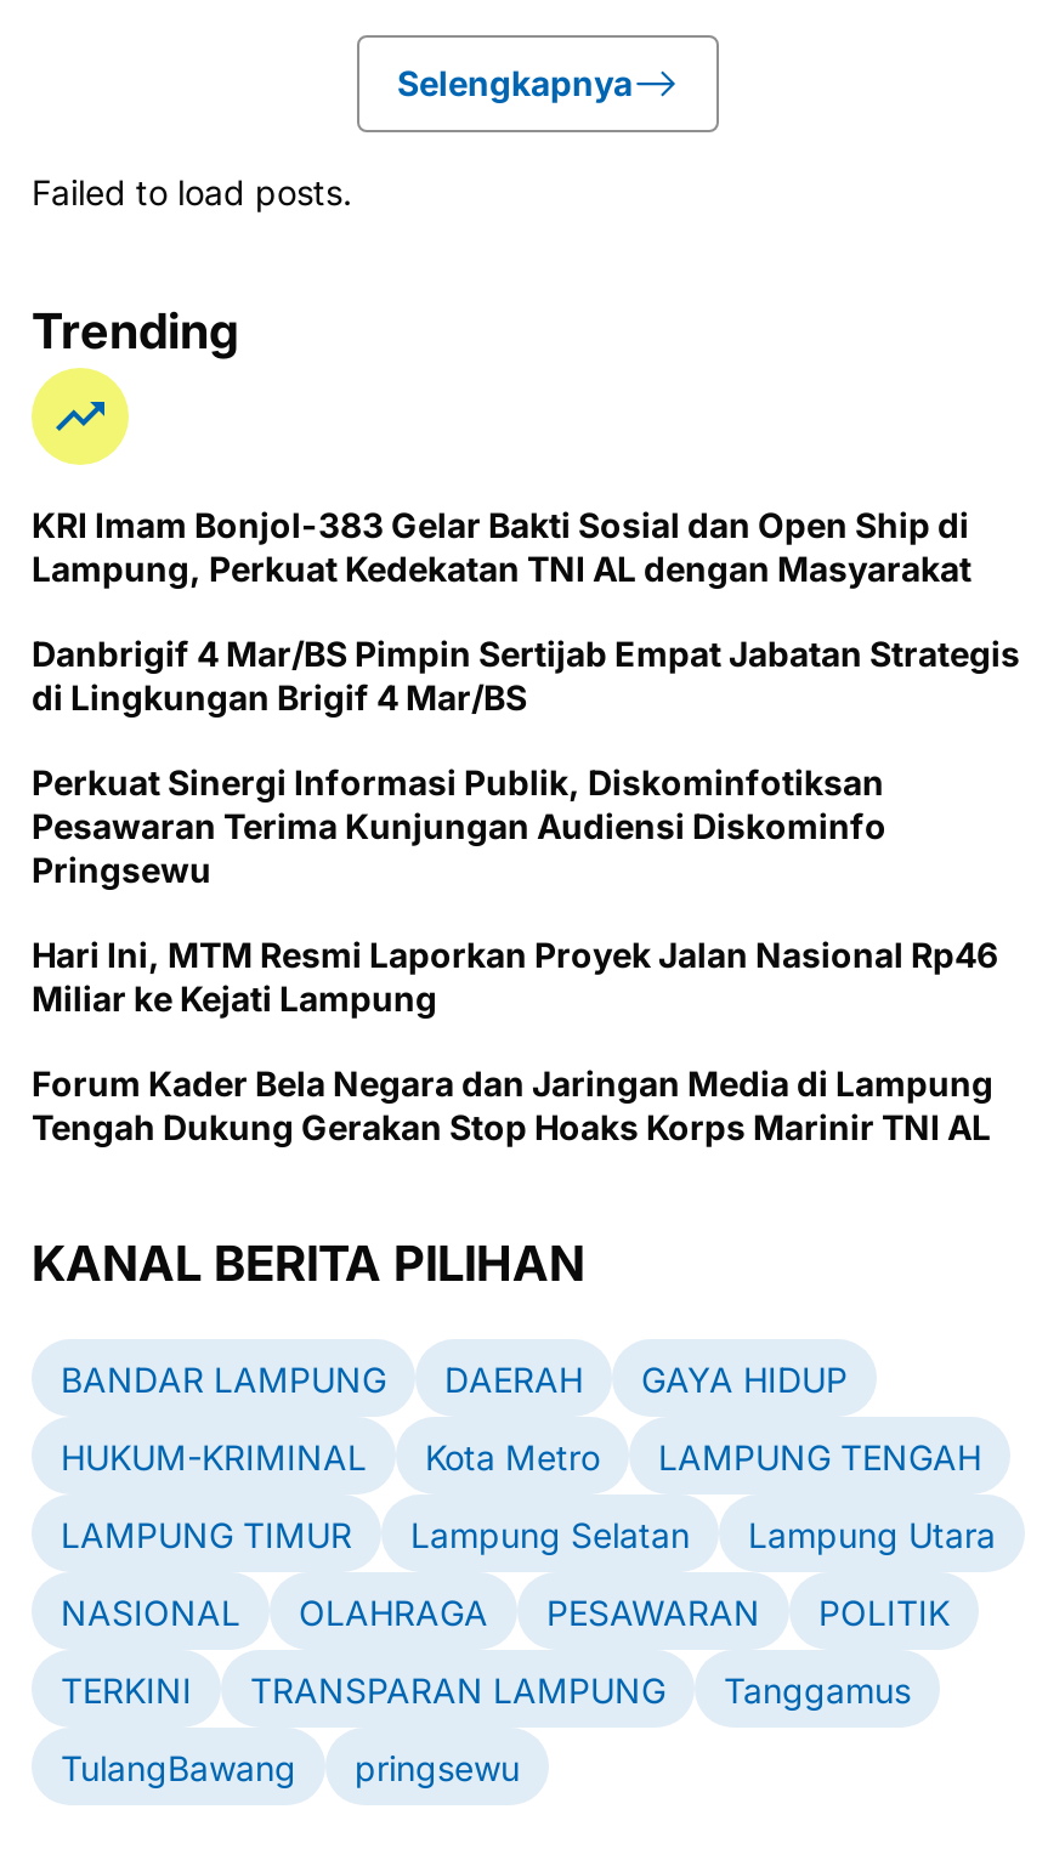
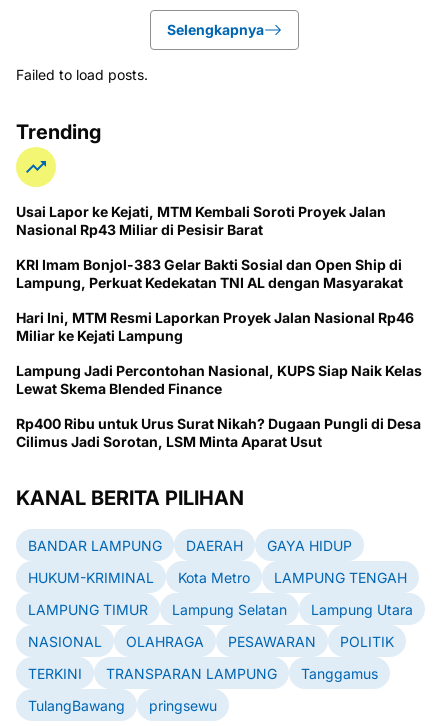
none -> [16,203,386,238] Usai Lapor ke Kejati, MTM Kembali Soroti Proyek Jalan | Nasional Rp43 Miliar di Pesisir Barat
moved [32,504,971,589] -> [16,256,403,291]: KRI Imam Bonjol-383 Gelar Bakti Sosial dan Open Ship di | Lampung, Perkuat Kedekatan TNI AL dengan Masyarakat
[32,633,1020,890] Danbrigif 4 Mar/BS Pimpin Sertijab Empat Jabatan Strategis | di Lingkungan Brigif 4 Mar/BS | Perkuat Sinergi Informasi Publik, Diskominfotiksan | Pesawaran Terima Kunjungan Audiensi Diskominfo | Pringsewu -> none
moved [32,934,998,1019] -> [16,309,414,344]: Hari Ini, MTM Resmi Laporkan Proyek Jalan Nasional Rp46 | Miliar ke Kejati Lampung
[32,1062,993,1147] Forum Kader Bela Negara dan Jaringan Media di Lampung | Tengah Dukung Gerakan Stop Hoaks Korps Marinir TNI AL -> [16,362,422,450] Lampung Jadi Percontohan Nasional, KUPS Siap Naik Kelas | Lewat Skema Blended Finance | Rp400 Ribu untuk Urus Surat Nikah? Dugaan Pungli di Desa | Cilimus Jadi Sorotan, LSM Minta Aparat Usut

